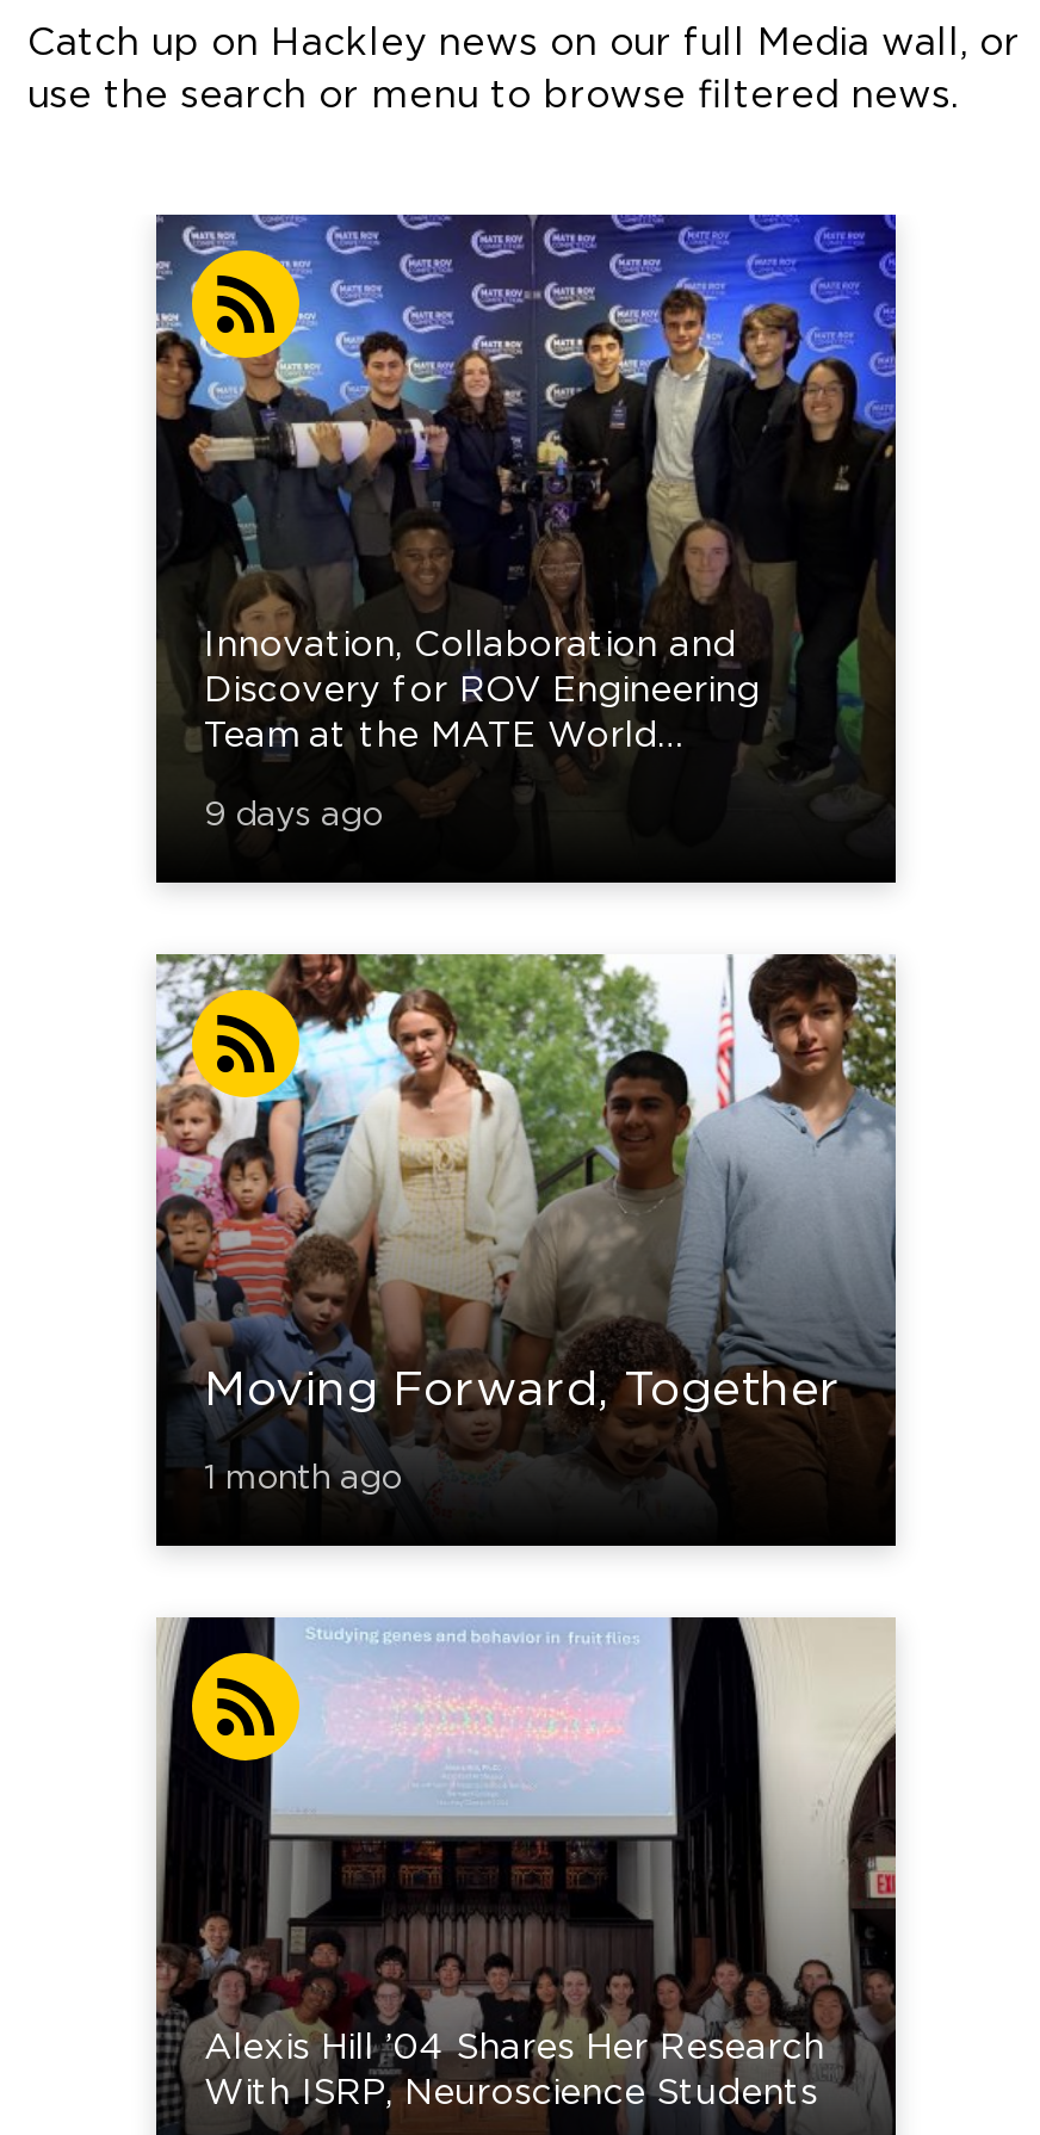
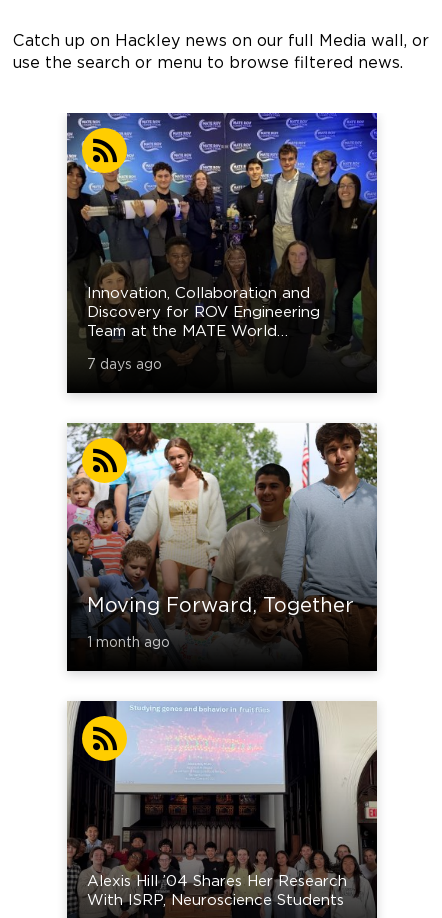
[204,790,383,837] 9 days ago -> [87,354,162,374] 7 days ago

